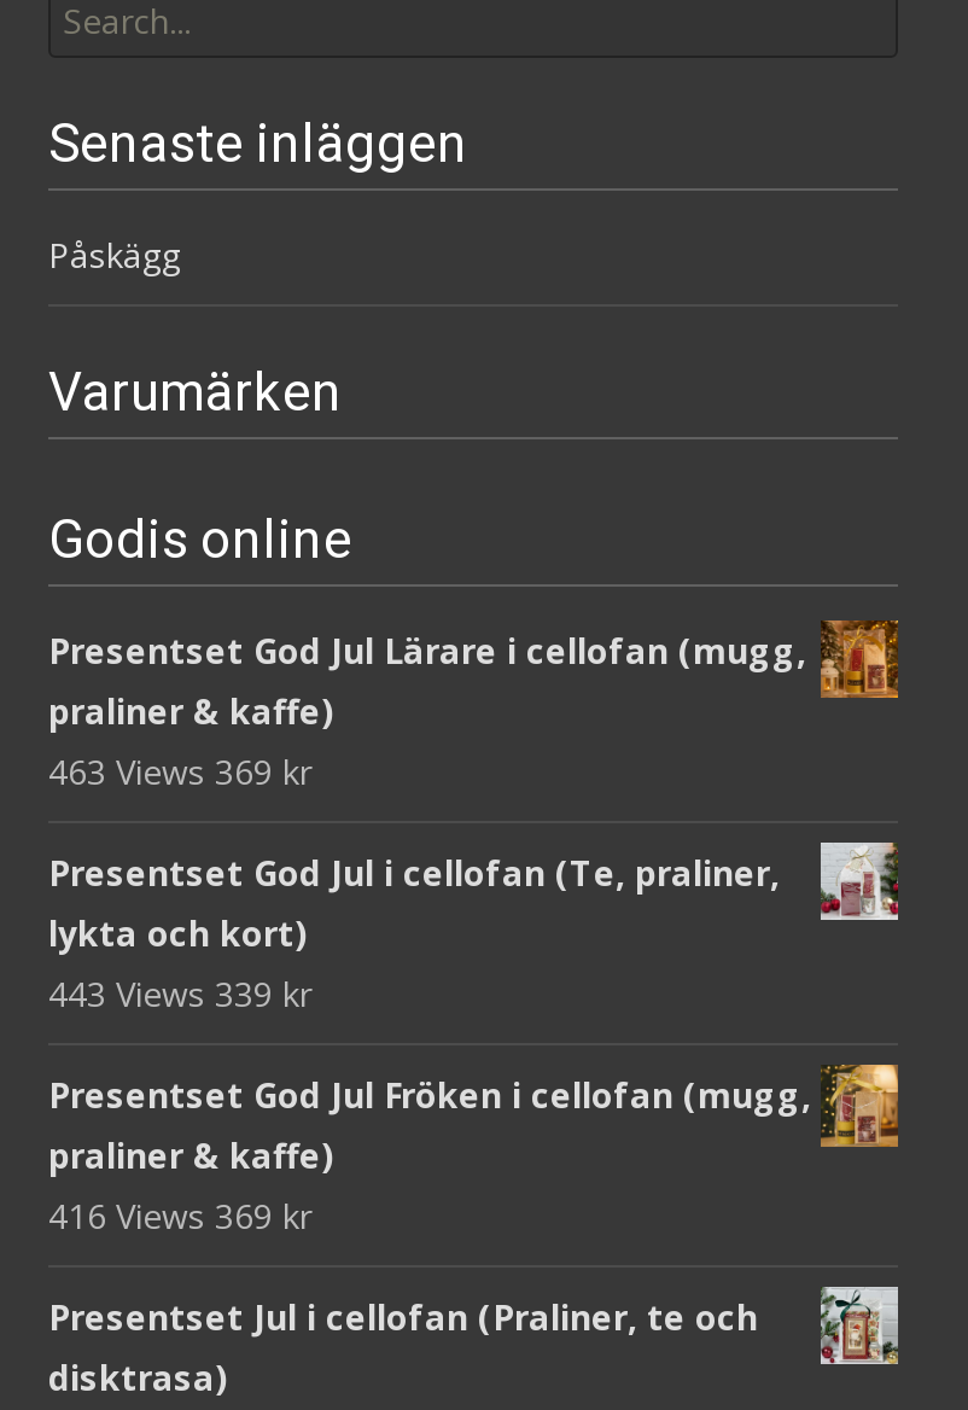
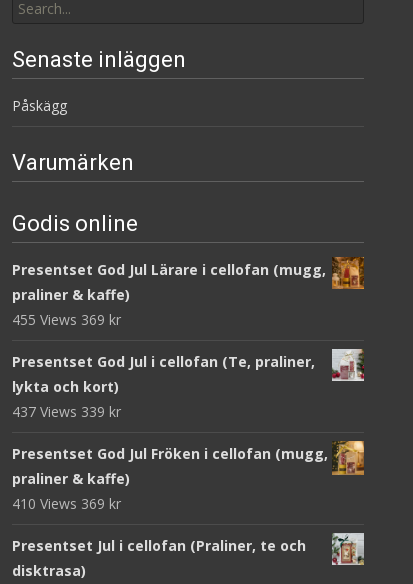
[48,748,311,794] 463 Views 369 kr -> [12,310,121,329] 455 Views 369 kr
[48,971,311,1016] 443 Views 339 kr -> [12,402,121,421] 437 Views 339 kr
[48,1193,311,1239] 416 Views 369 kr -> [12,494,121,513] 410 Views 369 kr

